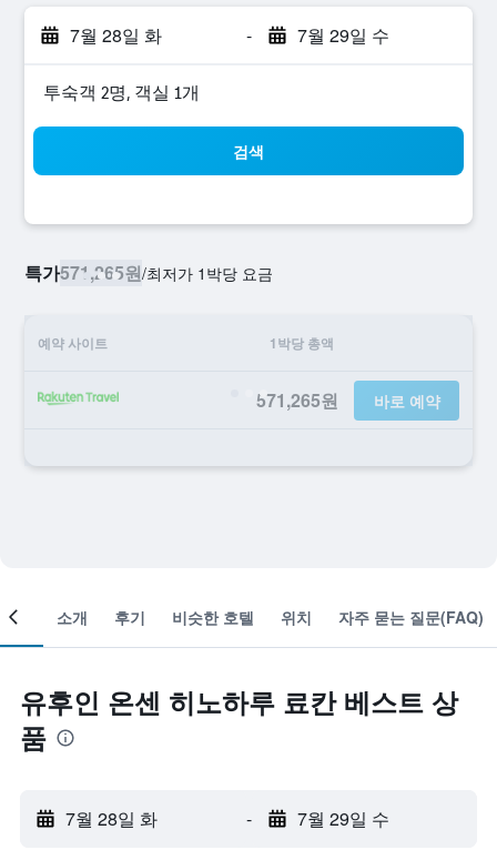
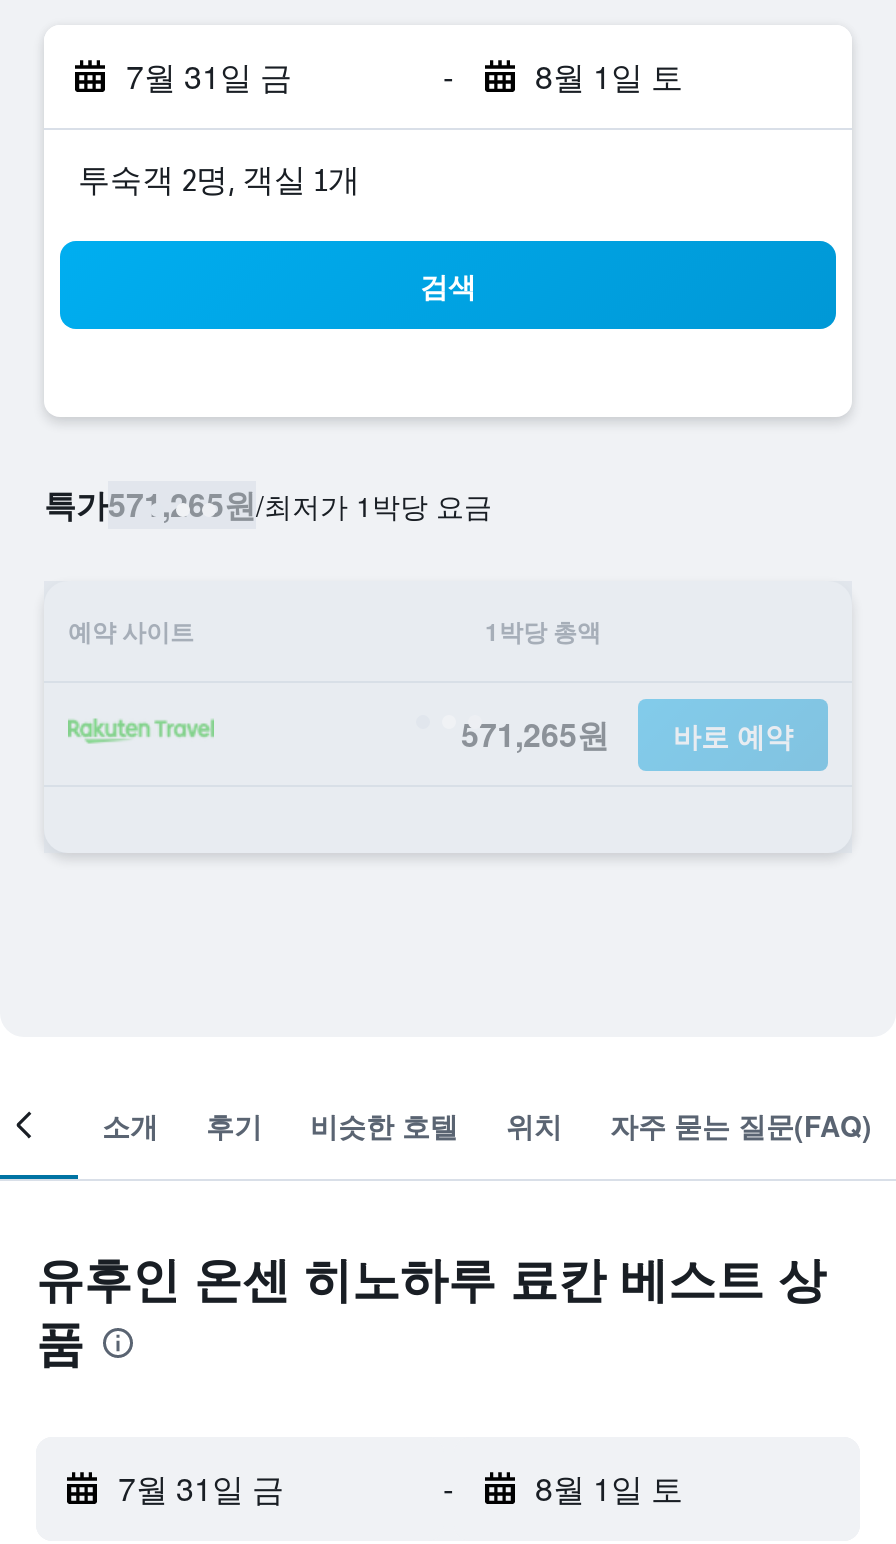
[70,22,162,48] 7월 28일 화 -> [126,53,292,99] 7월 31일 금
[297,22,389,48] 7월 29일 수 -> [535,53,683,99] 8월 1일 토
[65,806,158,831] 7월 28일 화 -> [118,1465,284,1511] 7월 31일 금
[297,806,389,831] 7월 29일 수 -> [535,1465,683,1511] 8월 1일 토

